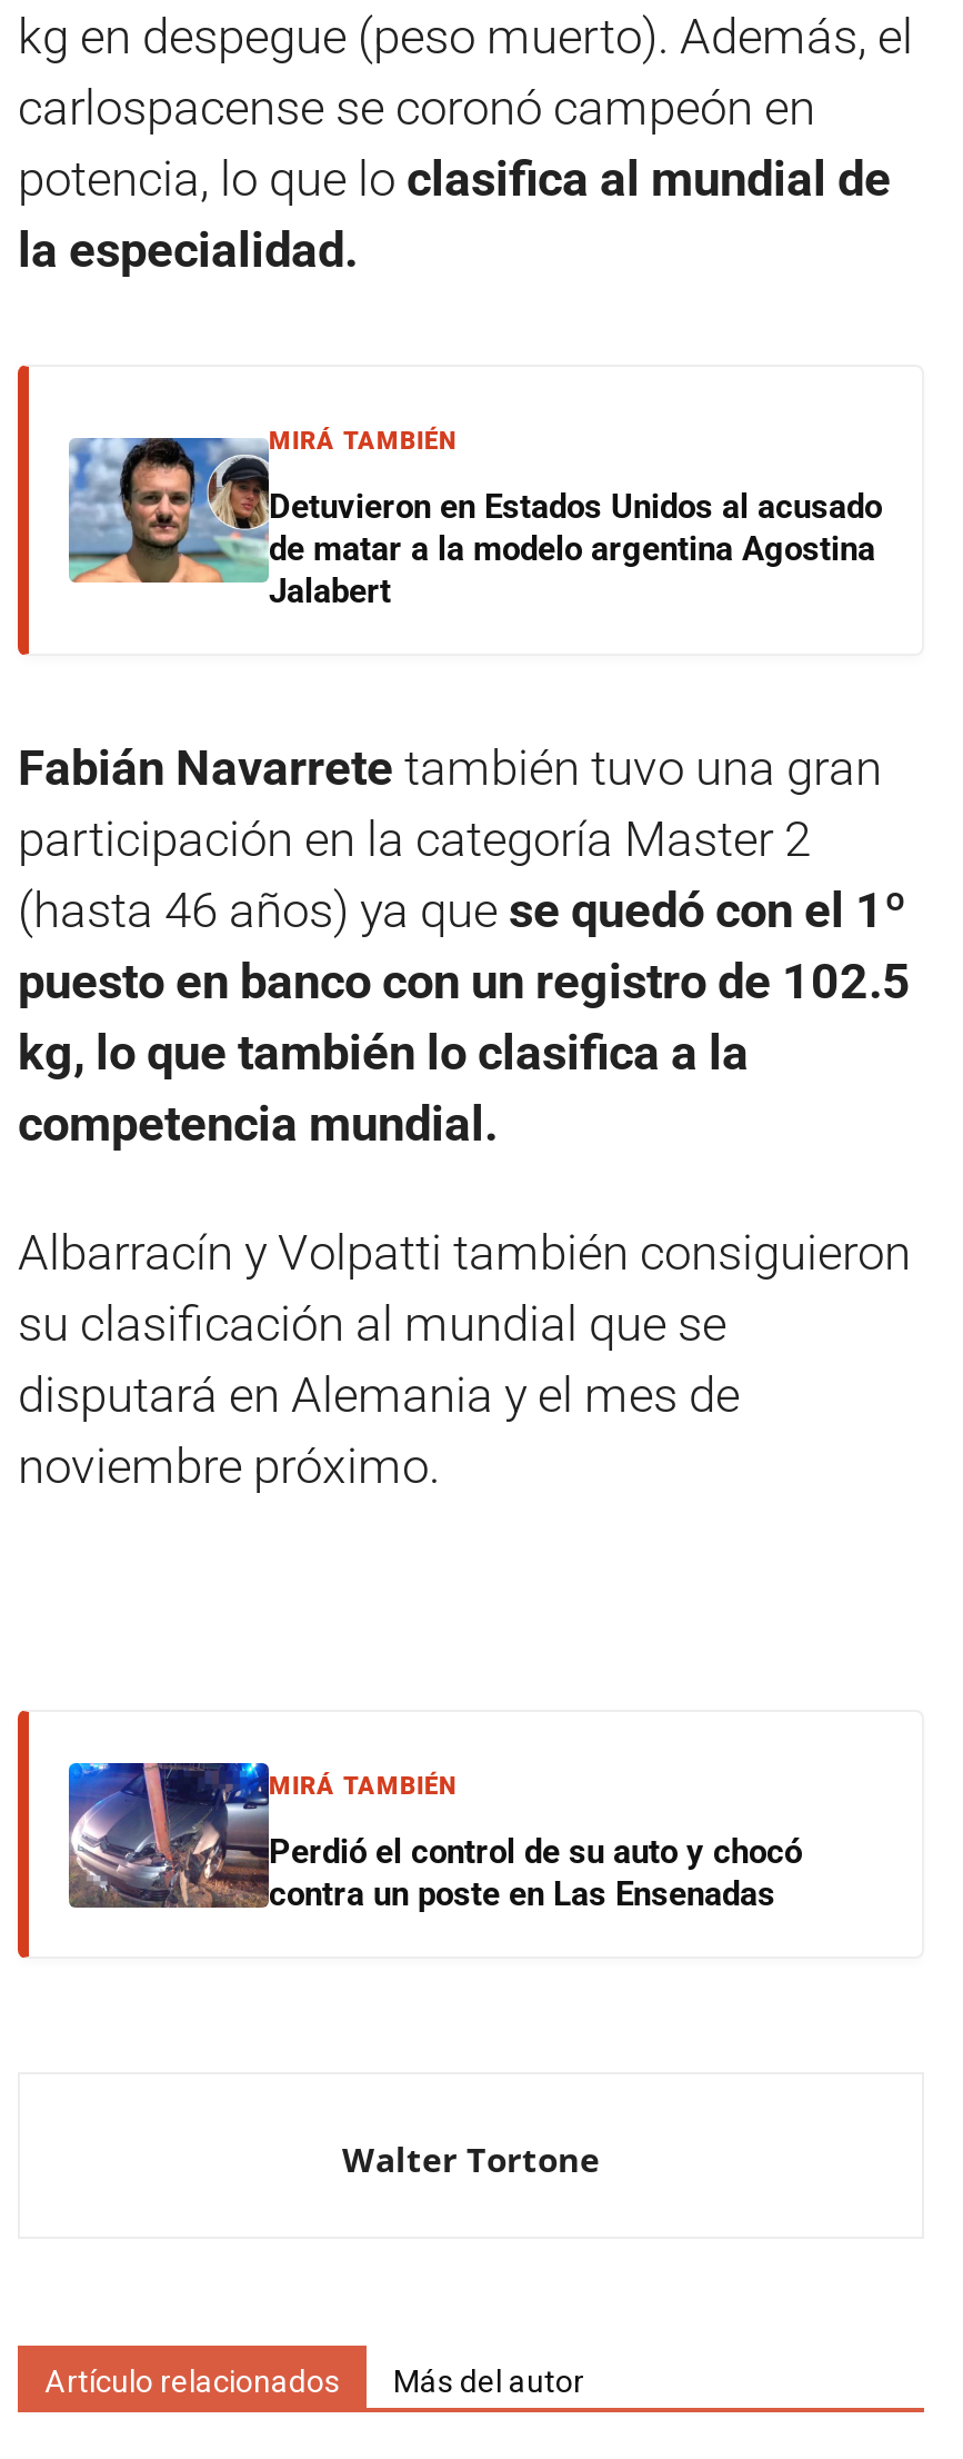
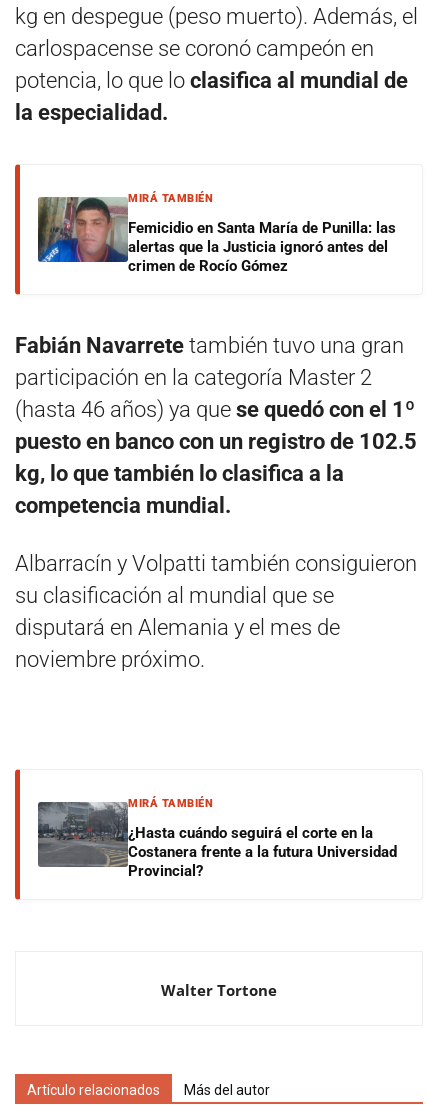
[67,436,882,611] [image] | Detuvieron en Estados Unidos al acusado | de matar a la modelo argentina Agostina | Jalabert -> [37,196,396,275] [image] | Femicidio en Santa María de Punilla: las | alertas que la Justicia ignoró antes del | crimen de Rocío Gómez
[67,1761,802,1914] [image] | Perdió el control de su auto y chocó | contra un poste en Las Ensenadas -> [37,793,397,880] [image] | ¿Hasta cuándo seguirá el corte en la | Costanera frente a la futura Universidad | Provincial?

